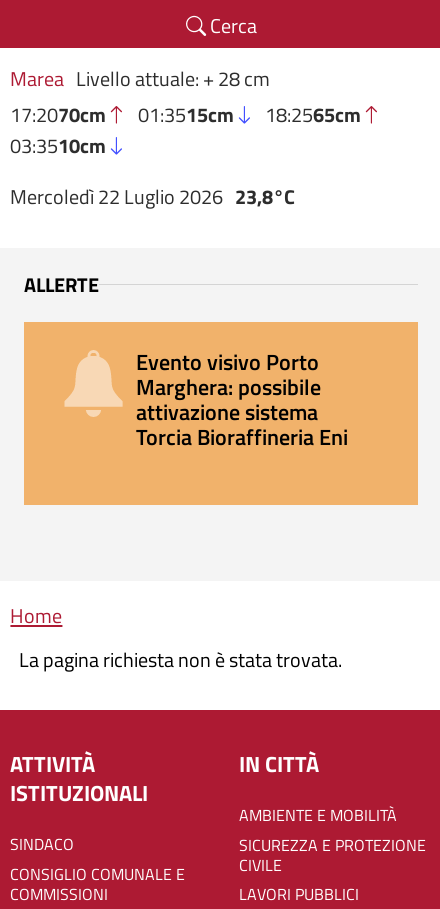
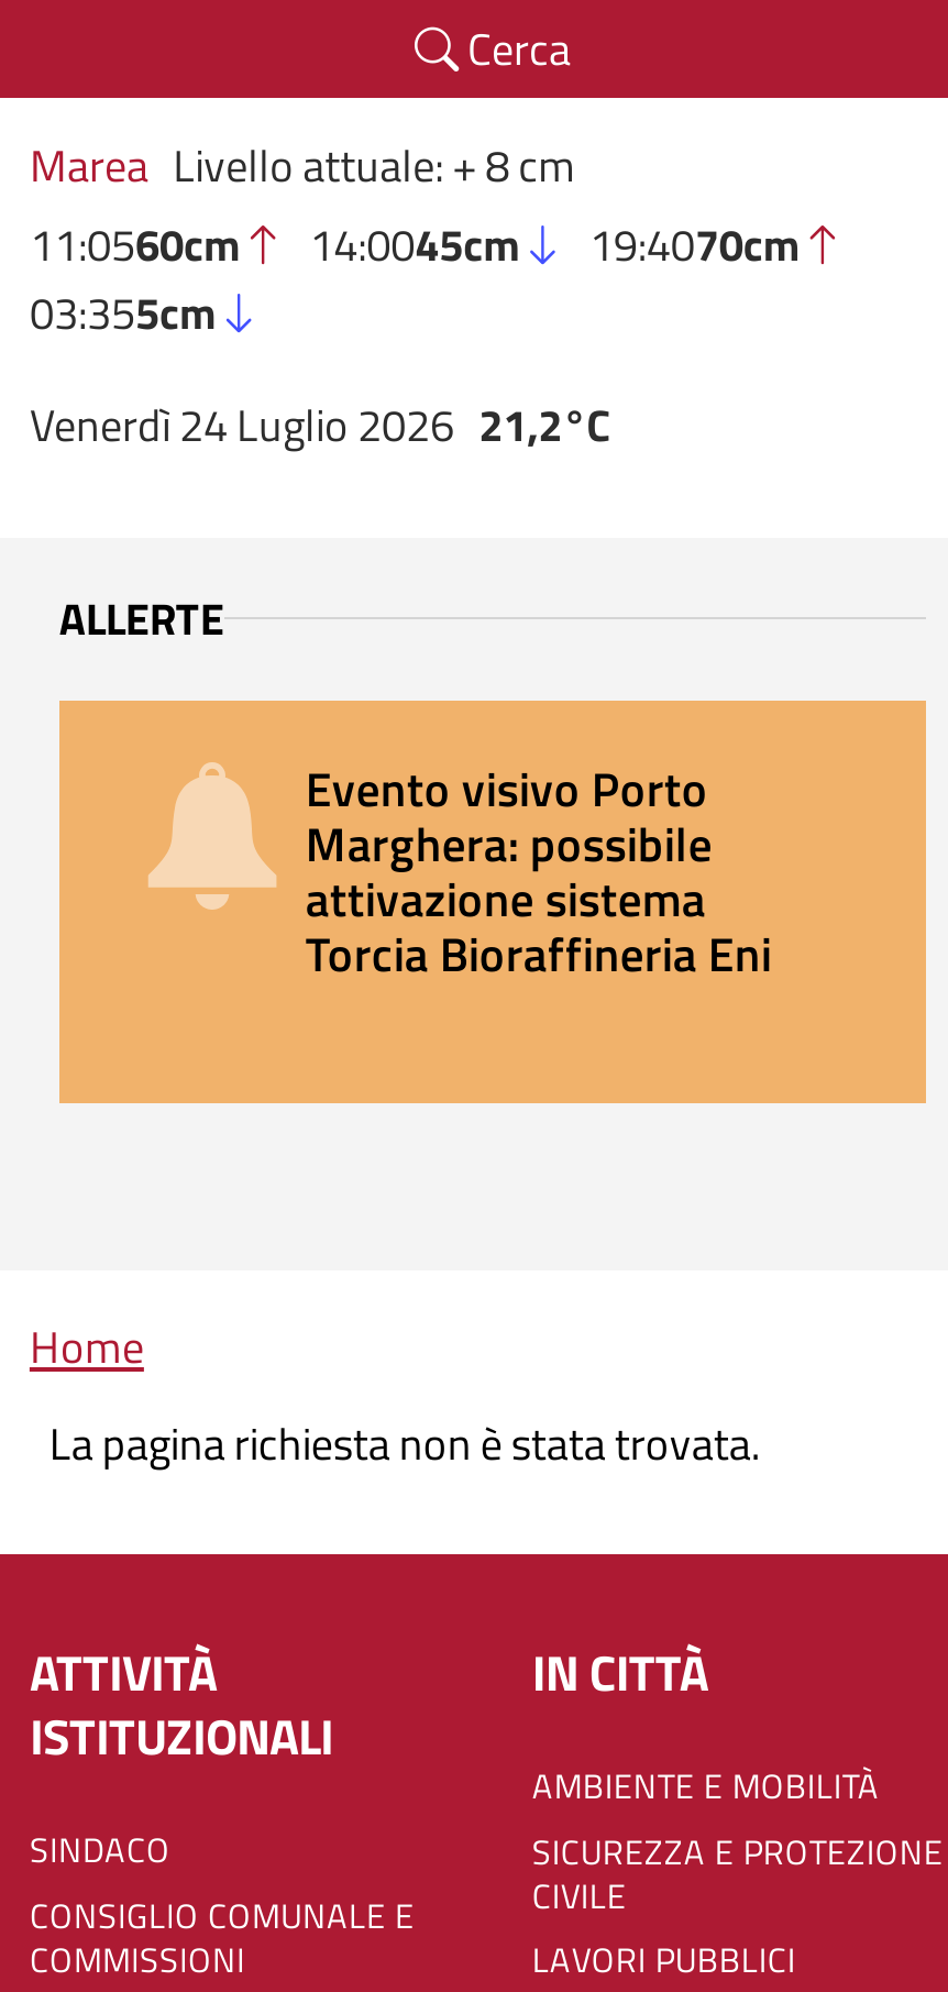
[10,63,361,161] Marea Livello attuale: + 28 cm | 17:2070cm | 01:3515cm | 18:2565cm | 03:3510cm -> [29,131,800,347] Marea Livello attuale: + 8 cm | 11:0560cm | 14:0045cm | 19:4070cm | 03:355cm
[10,181,295,212] Mercoledì 22 Luglio 2026 23,8°C -> [29,391,611,459] Venerdì 24 Luglio 2026 21,2°C

